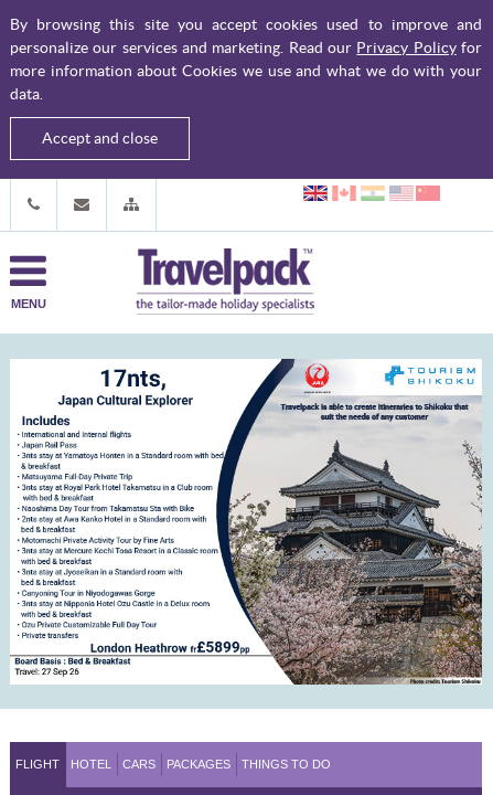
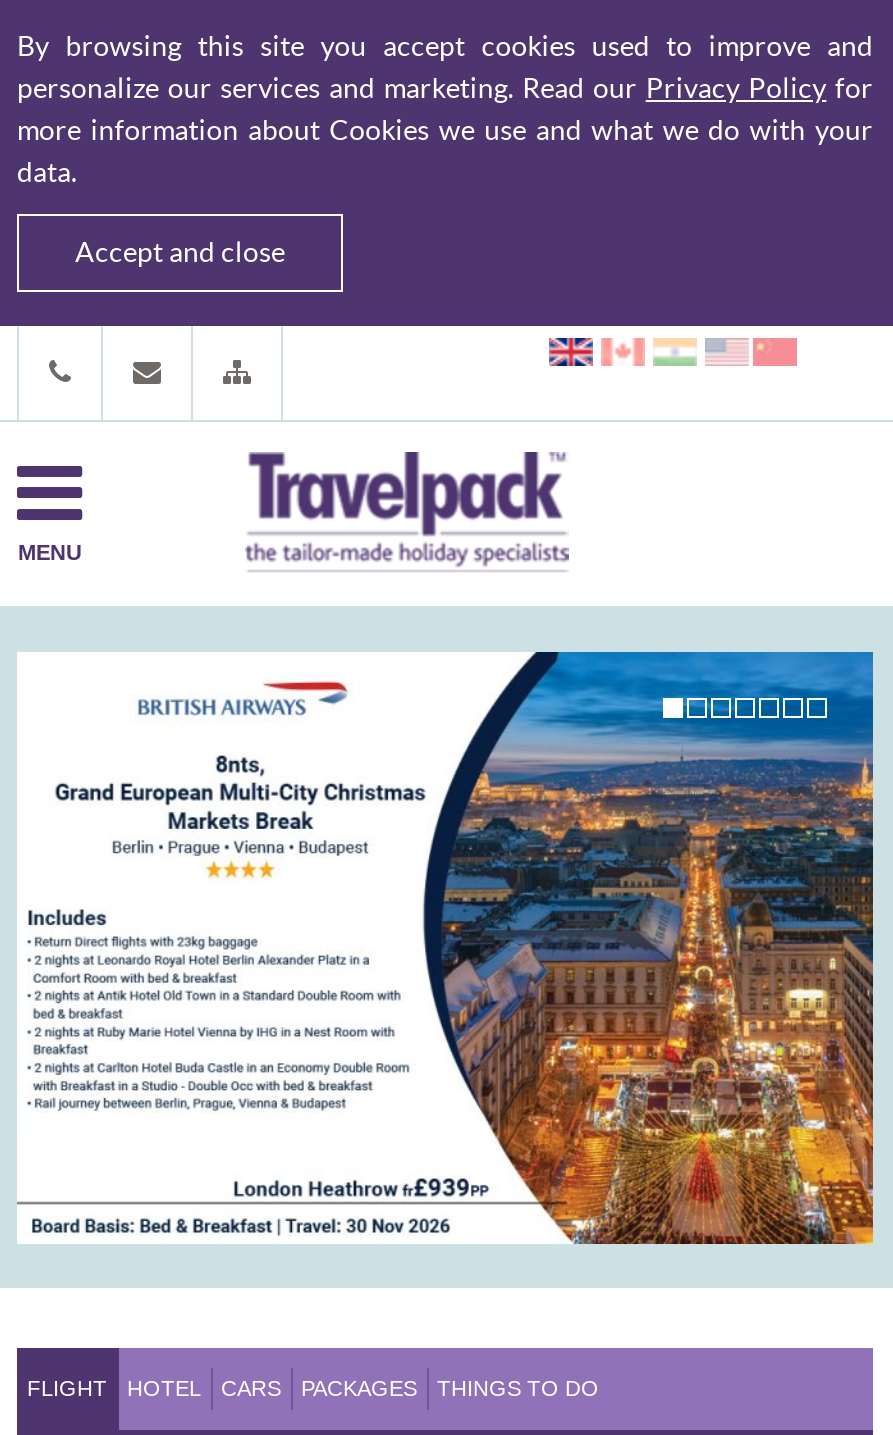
[10,358,483,687] [image] -> [19,650,875,1248] [image]

